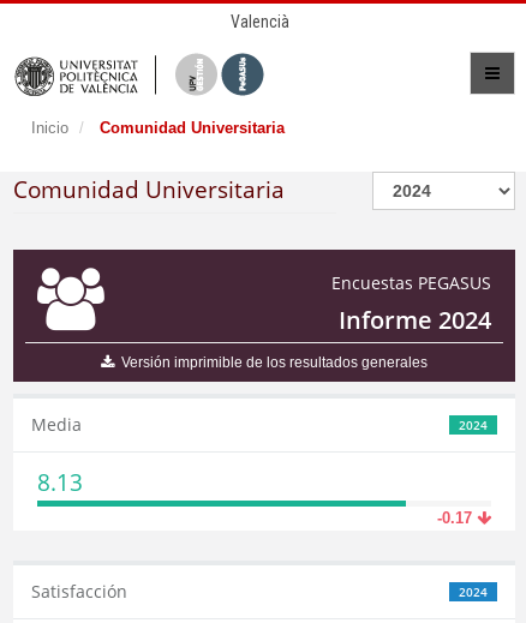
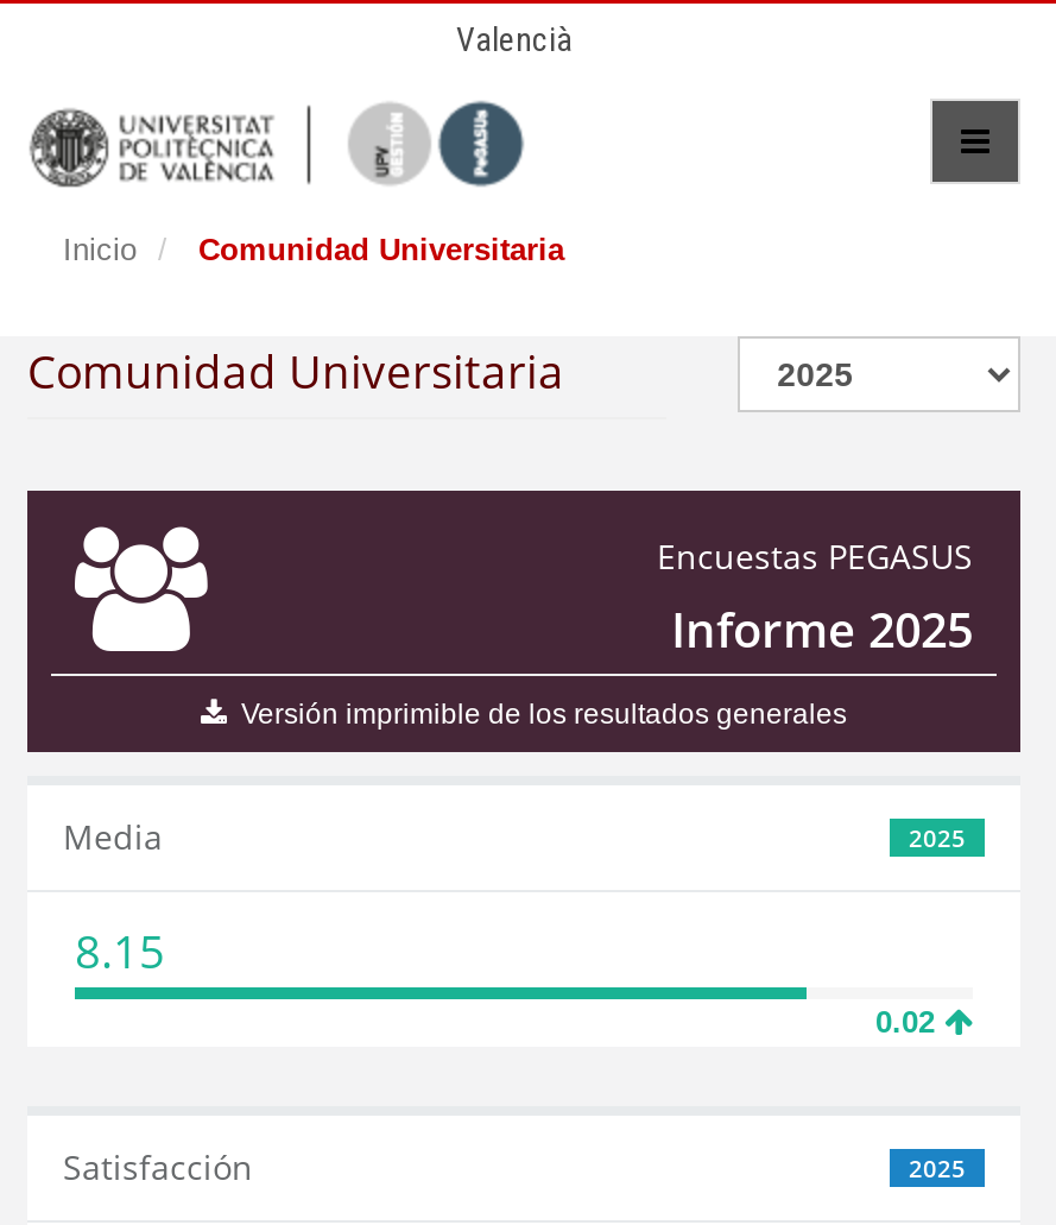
[339,304,491,336] Informe 2024 -> [671,598,973,662] Informe 2025
[459,417,488,433] 2024 -> [909,821,966,854] 2025
[37,467,83,498] 8.13 -> [75,921,165,983] 8.15
[437,509,477,527] -0.17 -> [875,1004,944,1040] 0.02
[459,583,488,600] 2024 -> [909,1151,966,1185] 2025

